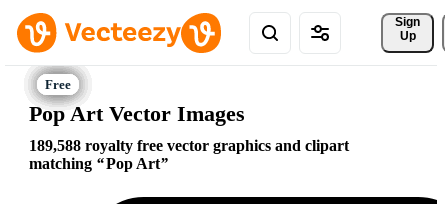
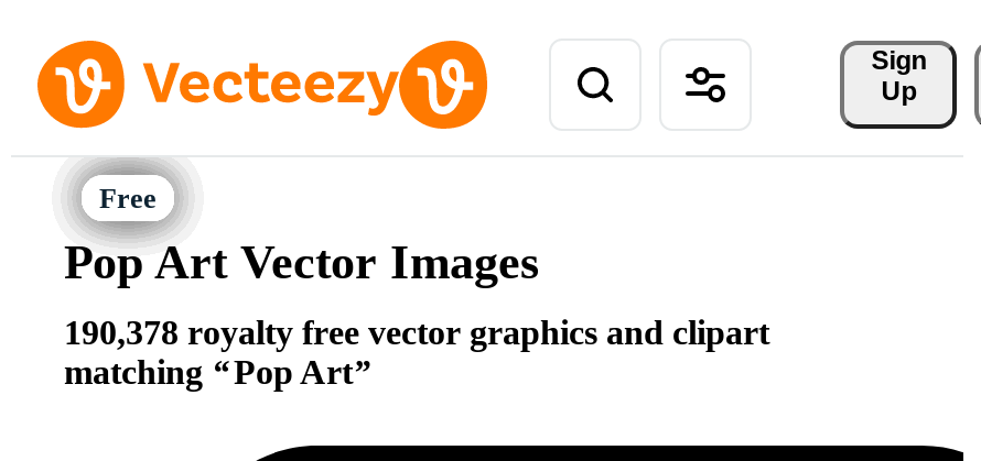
[29,137,349,154] 189,588 royalty free vector graphics and clipart -> [64,315,769,352] 190,378 royalty free vector graphics and clipart

